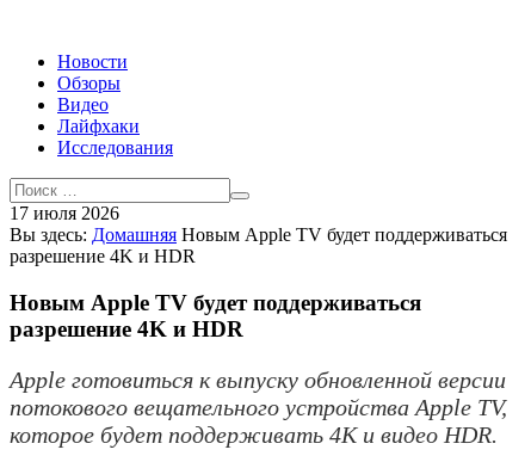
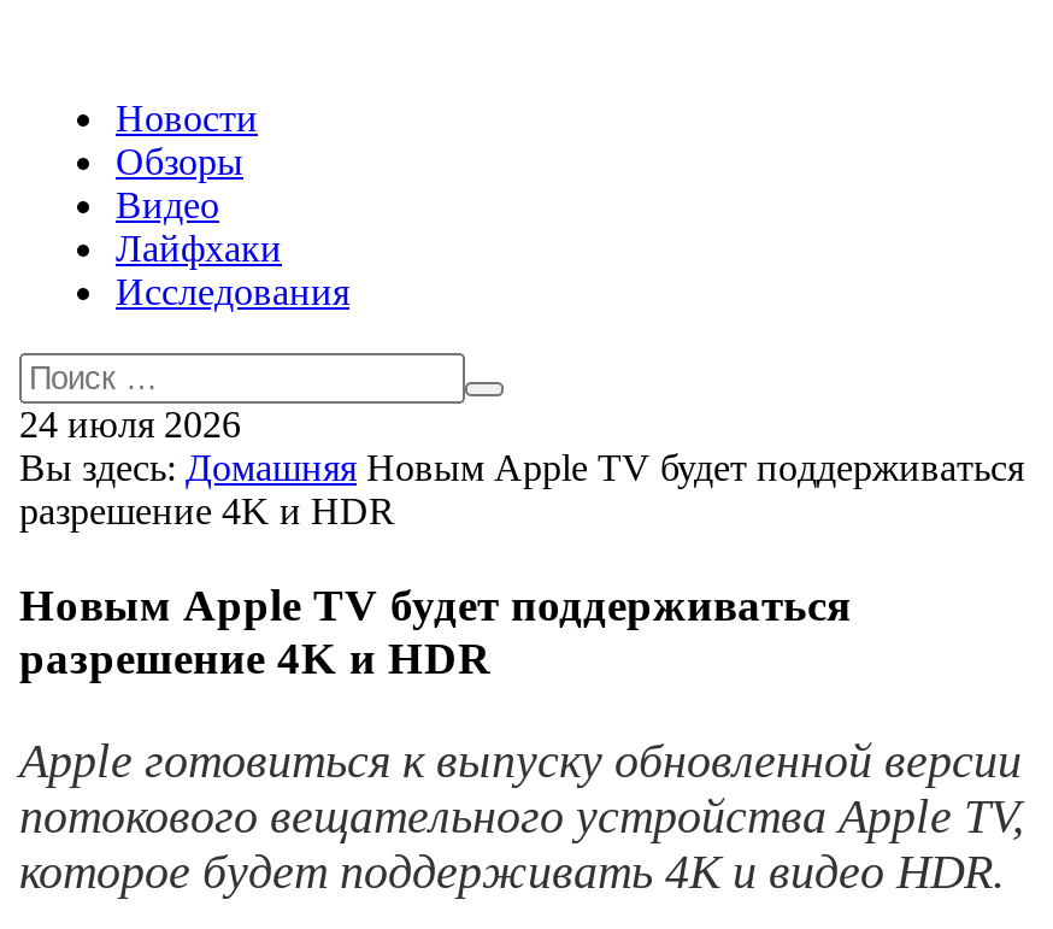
[10,203,119,223] 17 июля 2026 -> [19,404,241,445] 24 июля 2026

